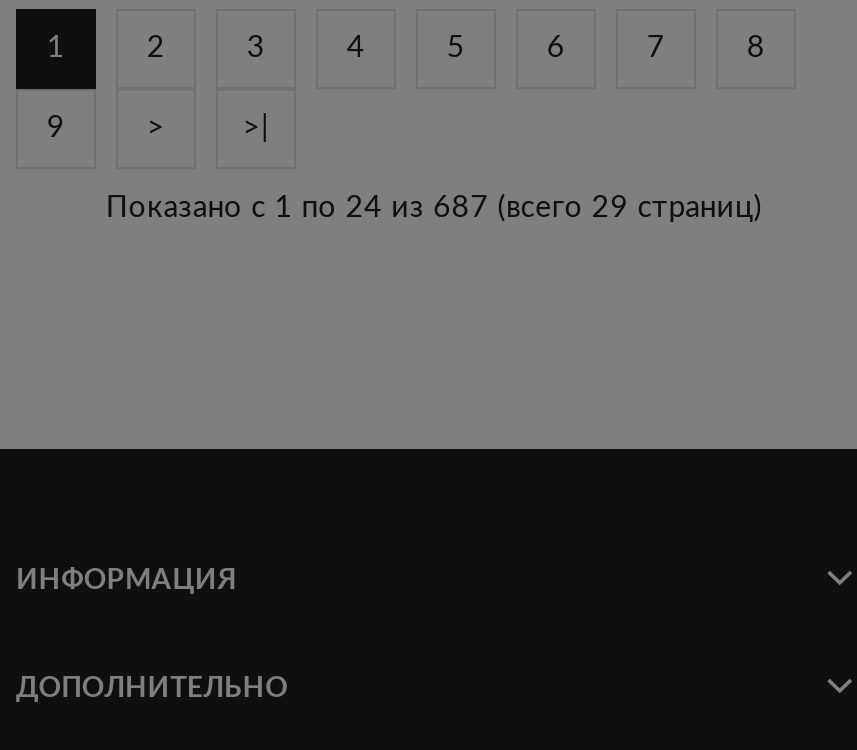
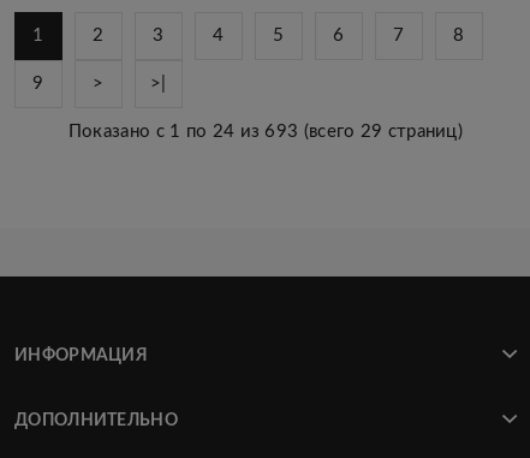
[106,194,762,224] Показано с 1 по 24 из 687 (всего 29 страниц) -> [68,123,463,141] Показано с 1 по 24 из 693 (всего 29 страниц)

